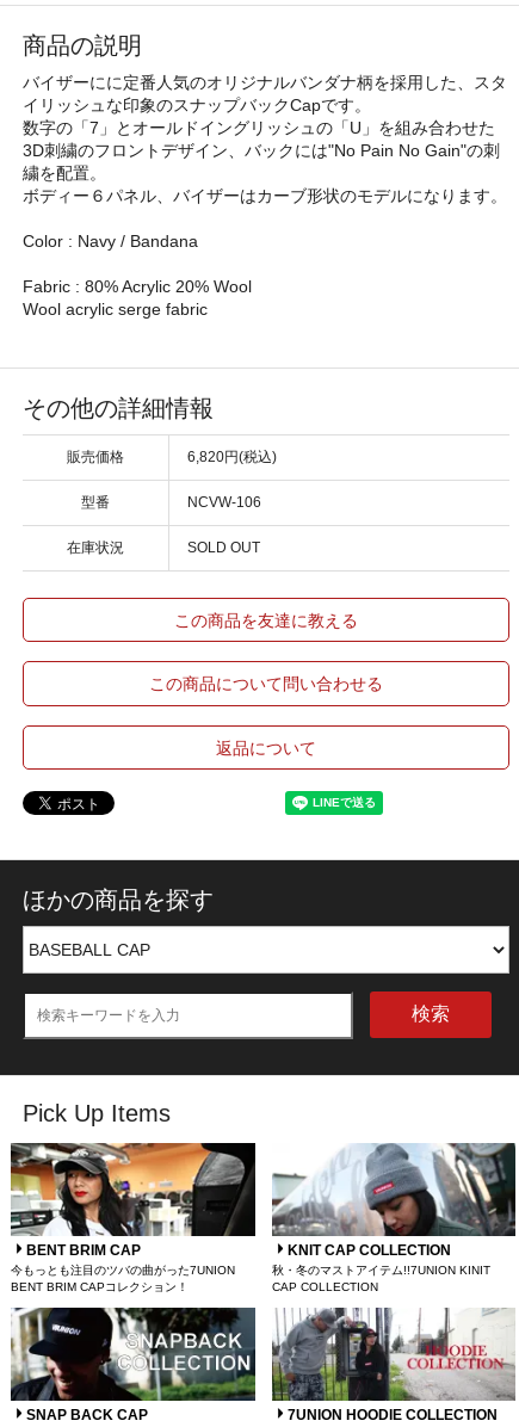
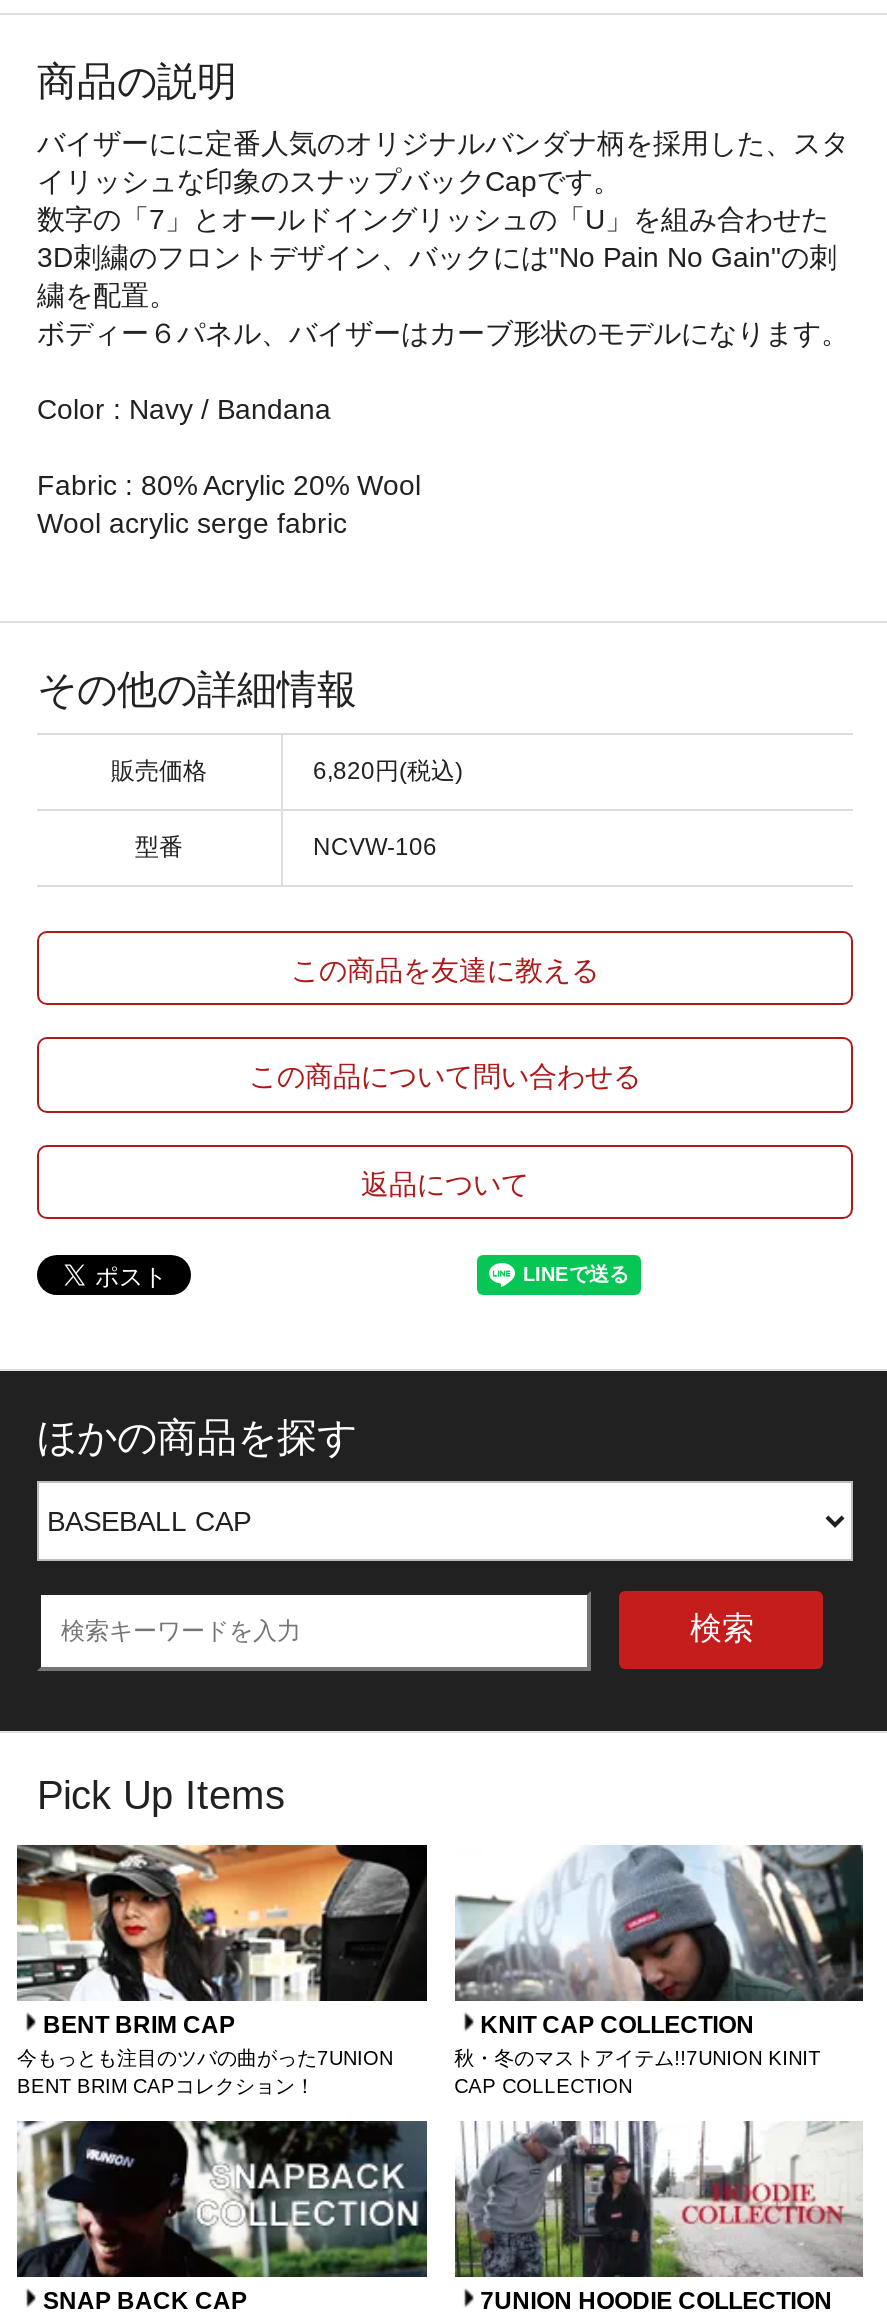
[67,539,260,556] 在庫状況 | SOLD OUT -> none

